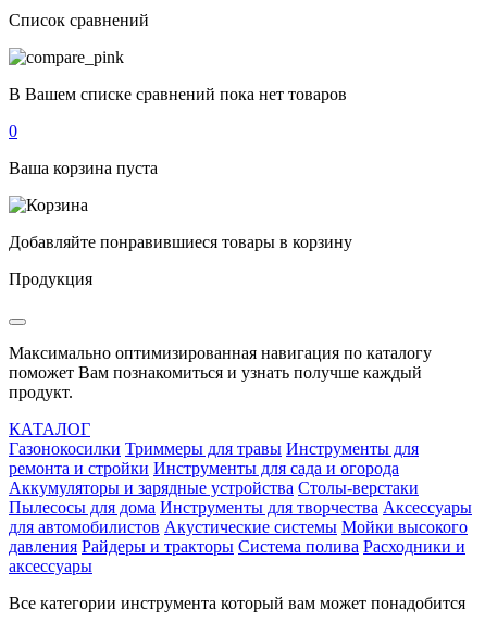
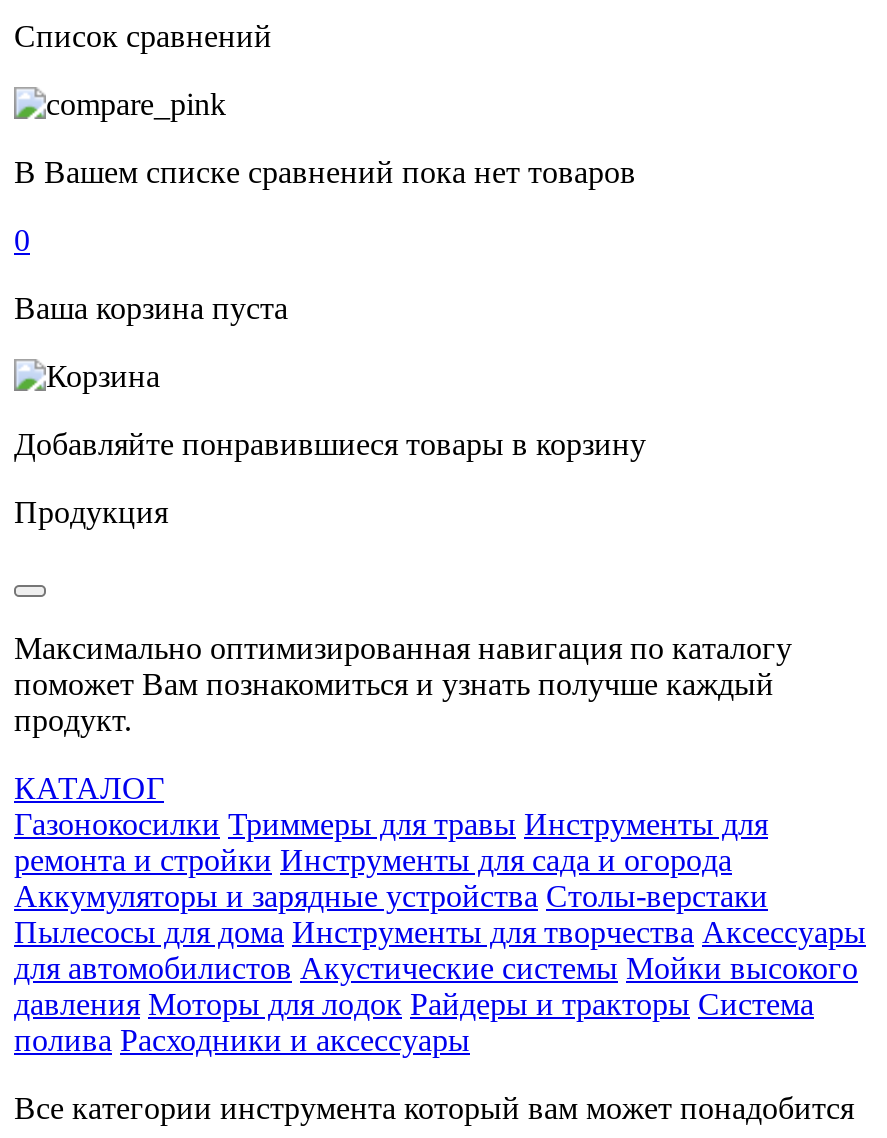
[9,537,465,575] давления Райдеры и тракторы Система полива Расходники и | аксессуары -> [14,987,814,1057] давления Моторы для лодок Райдеры и тракторы Система | полива Расходники и аксессуары

